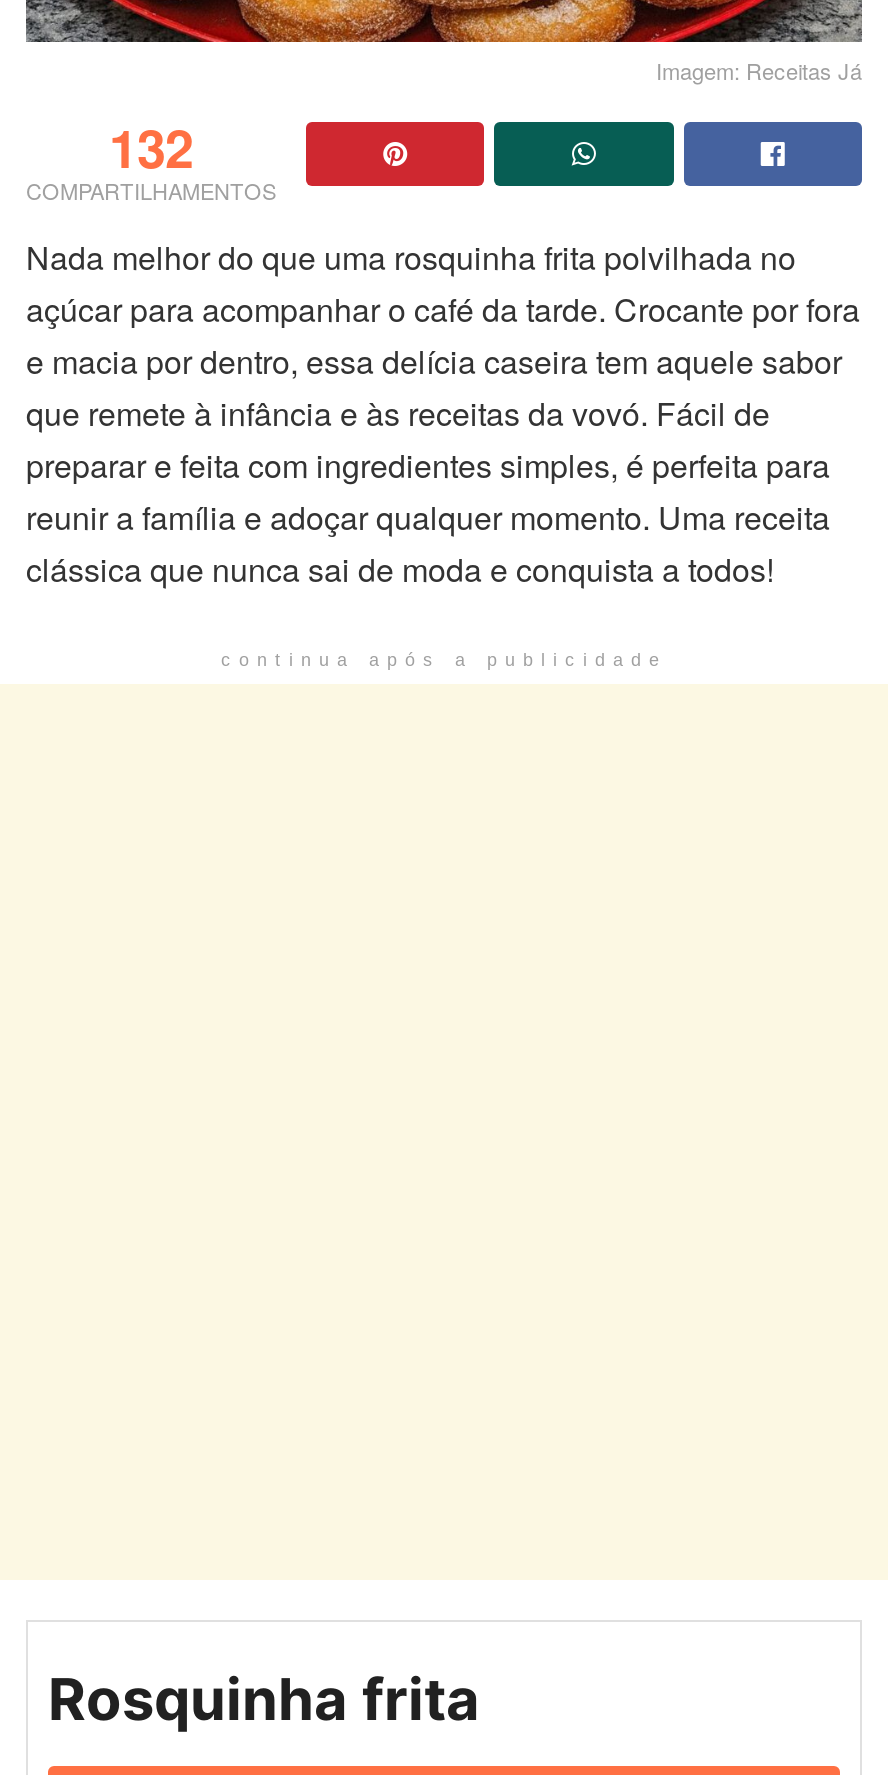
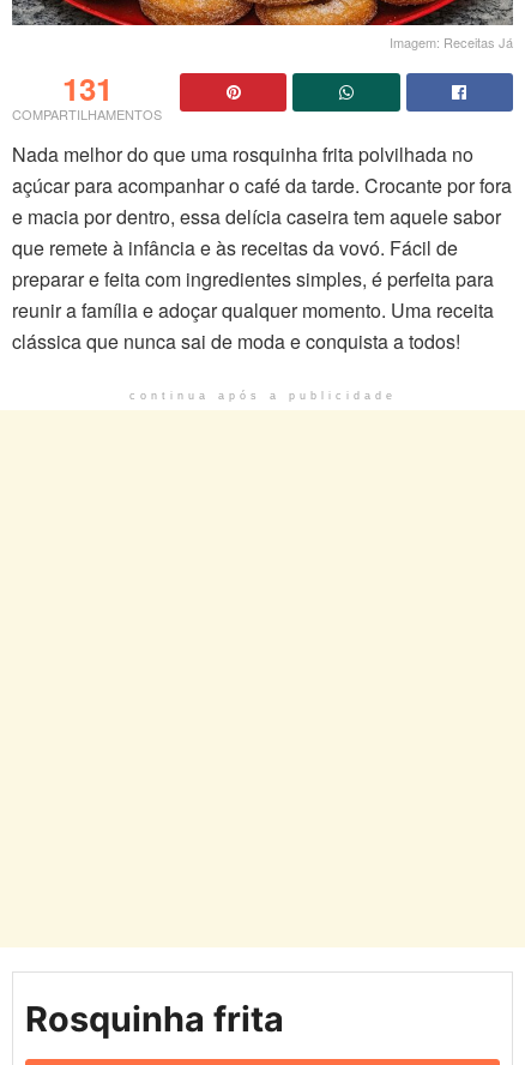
[109,109,193,183] 132 -> [62,66,112,110] 131

